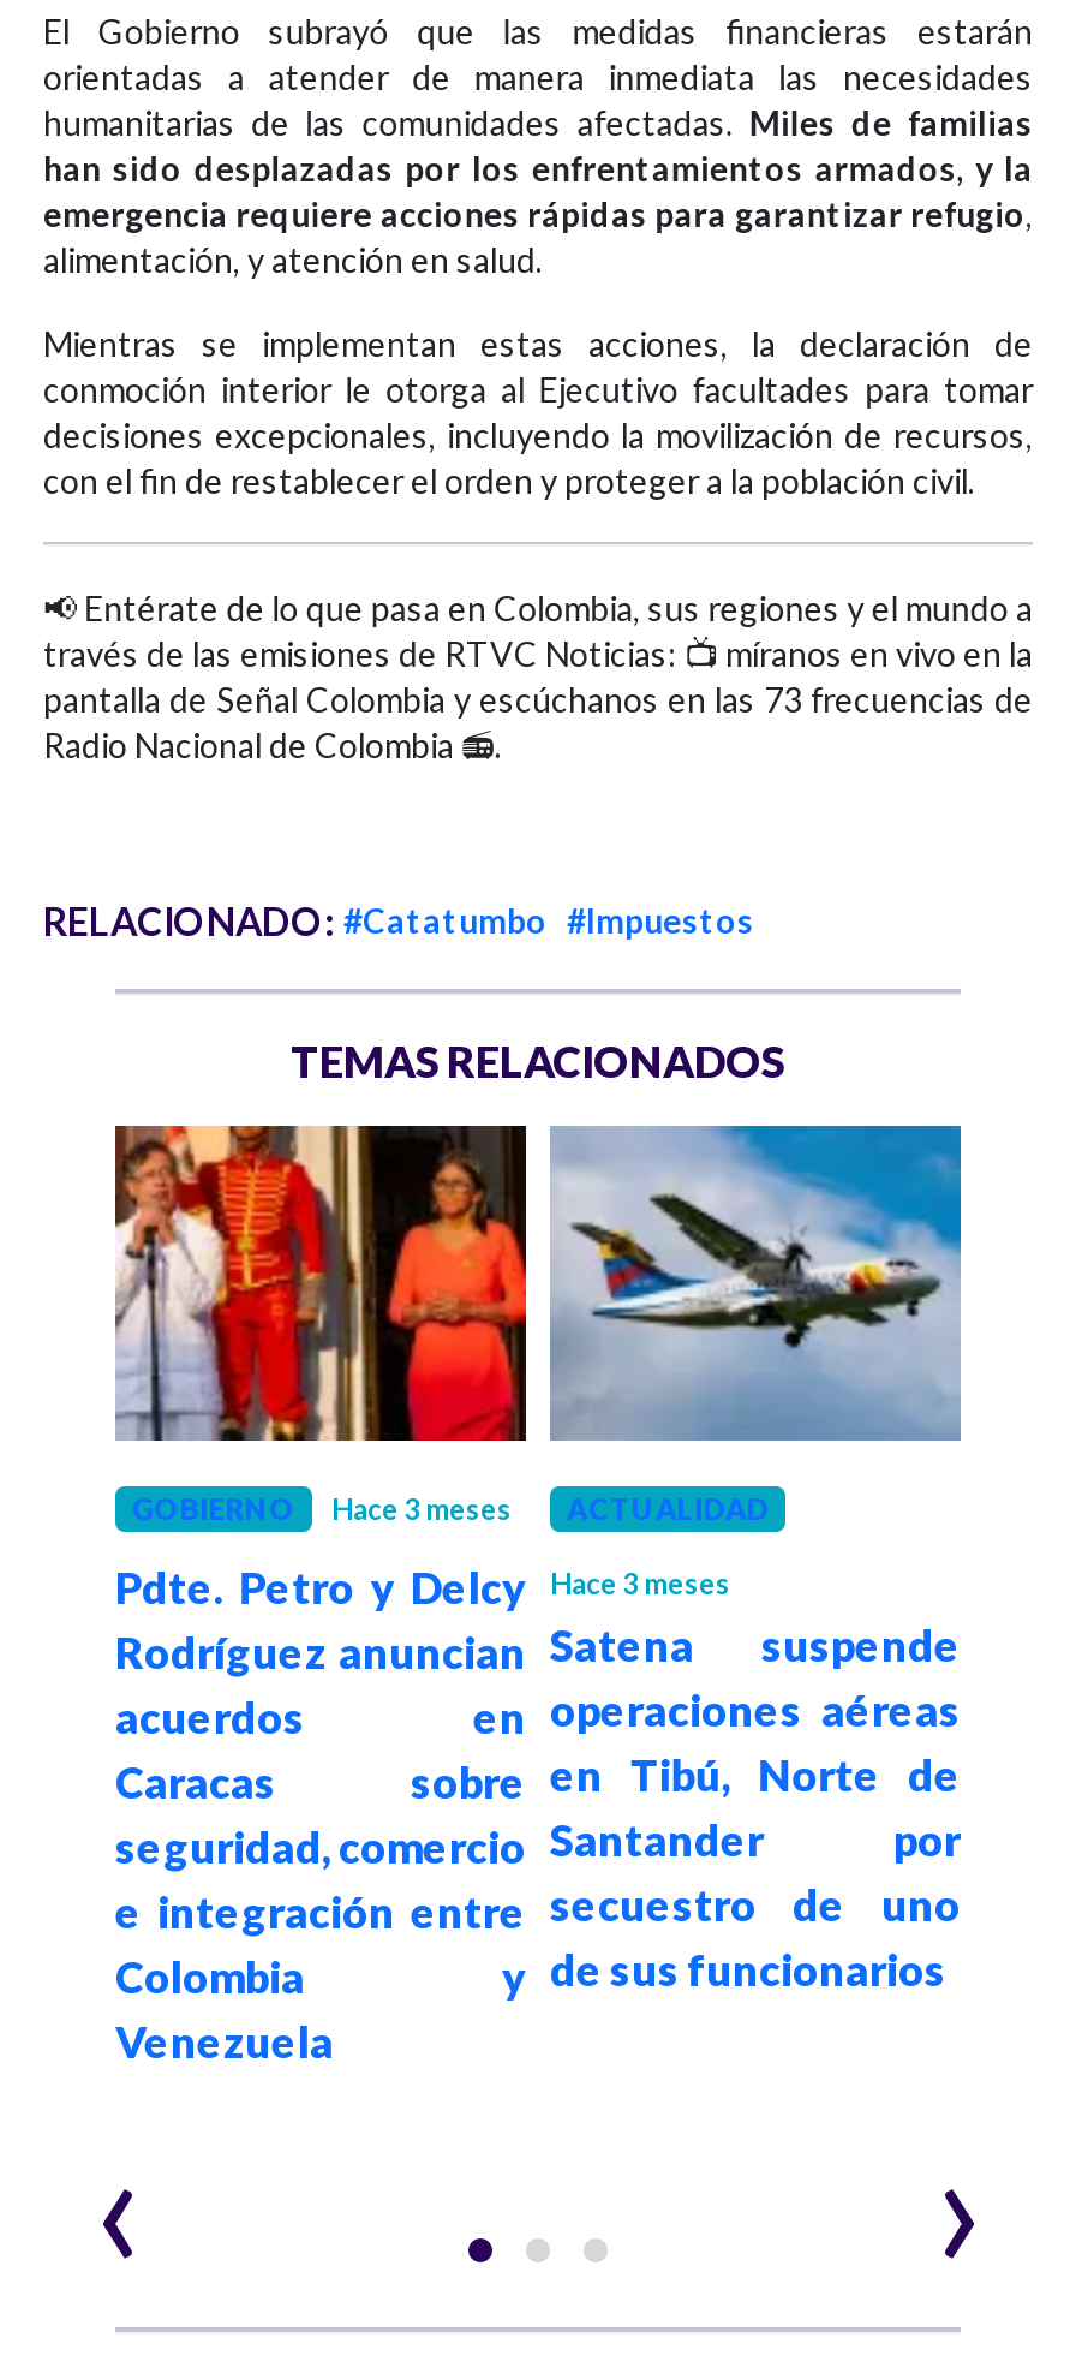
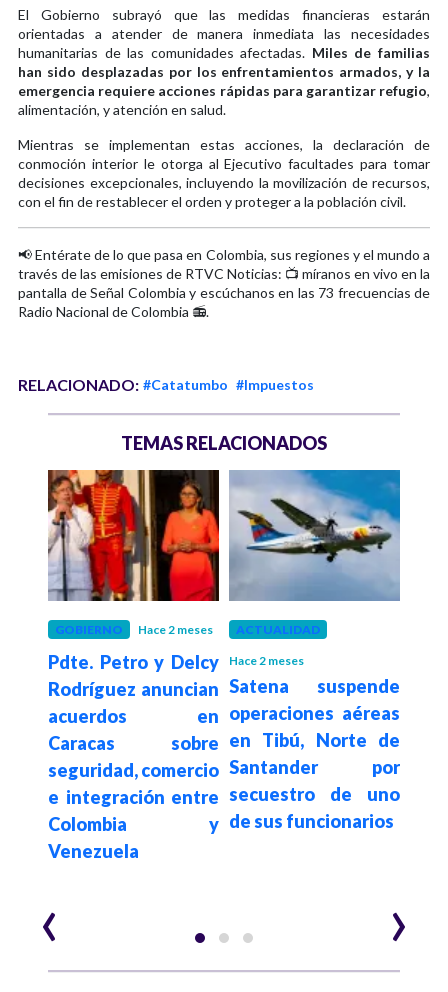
[331,1491,512,1527] Hace 3 meses -> [138,622,213,637] Hace 2 meses
[115,1560,730,1613] Pdte. Petro y Delcy Hace 3 meses -> [48,651,304,673] Pdte. Petro y Delcy Hace 2 meses

